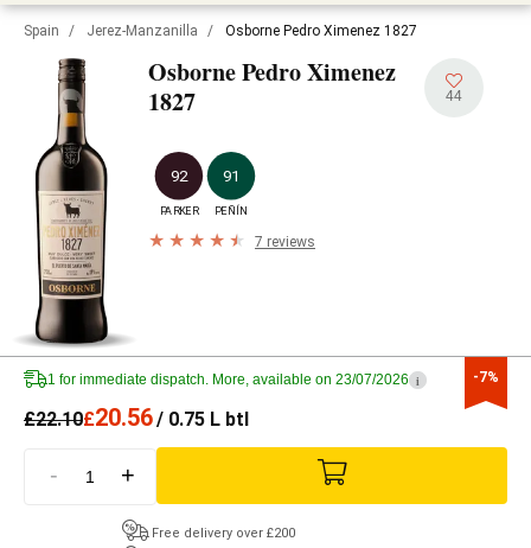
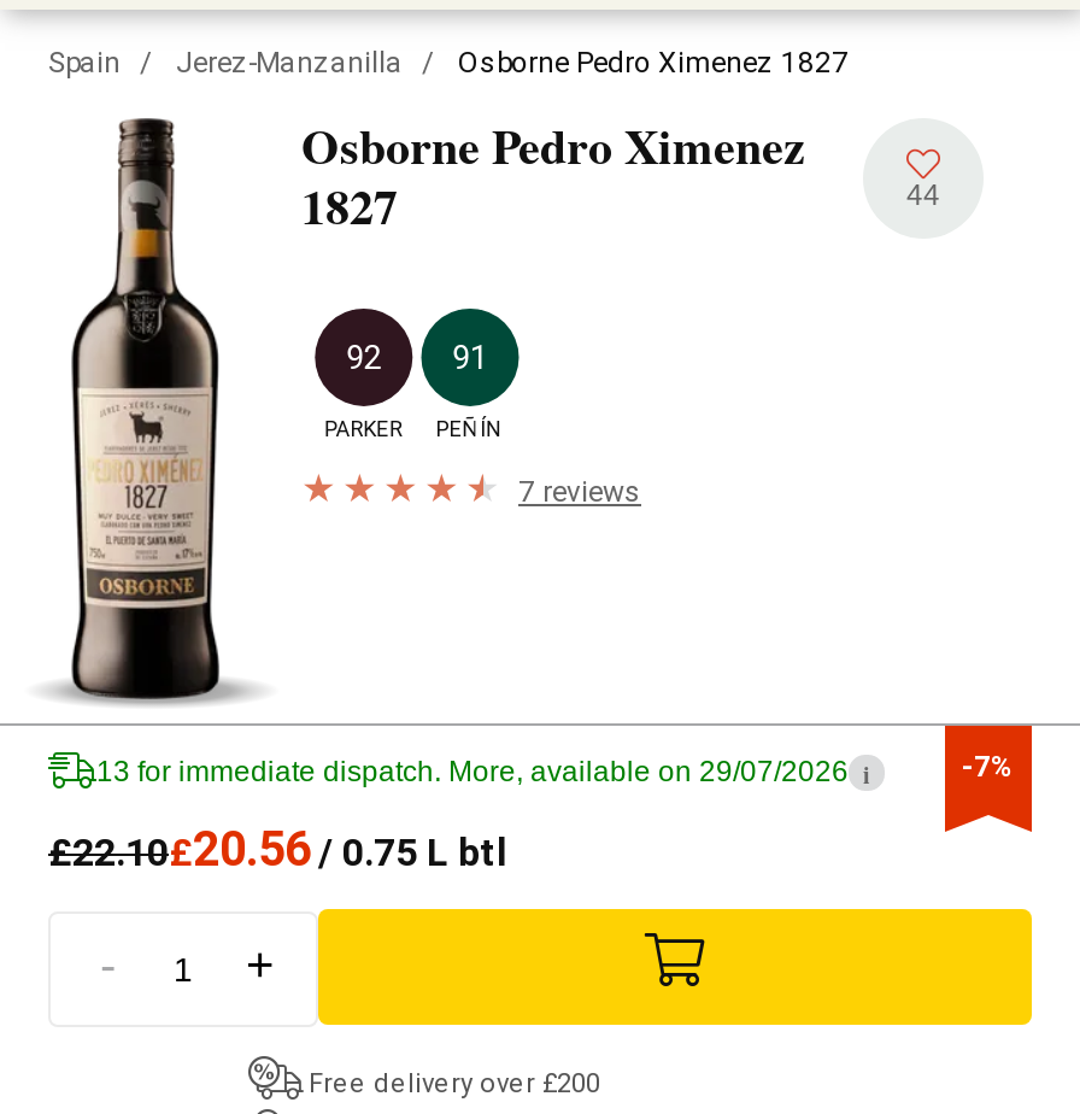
[47,371,420,388] 1 for immediate dispatch. More, available on 23/07/2026 i -> [96,755,870,790] 13 for immediate dispatch. More, available on 29/07/2026 i

